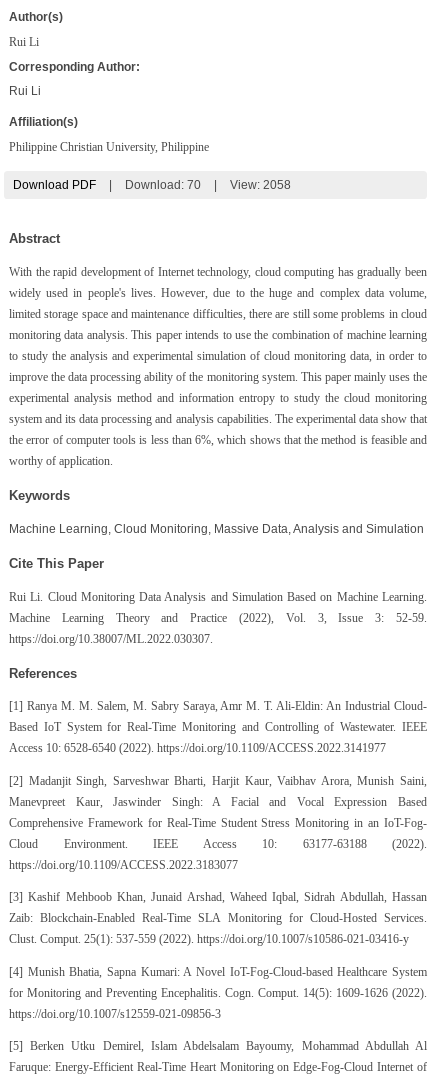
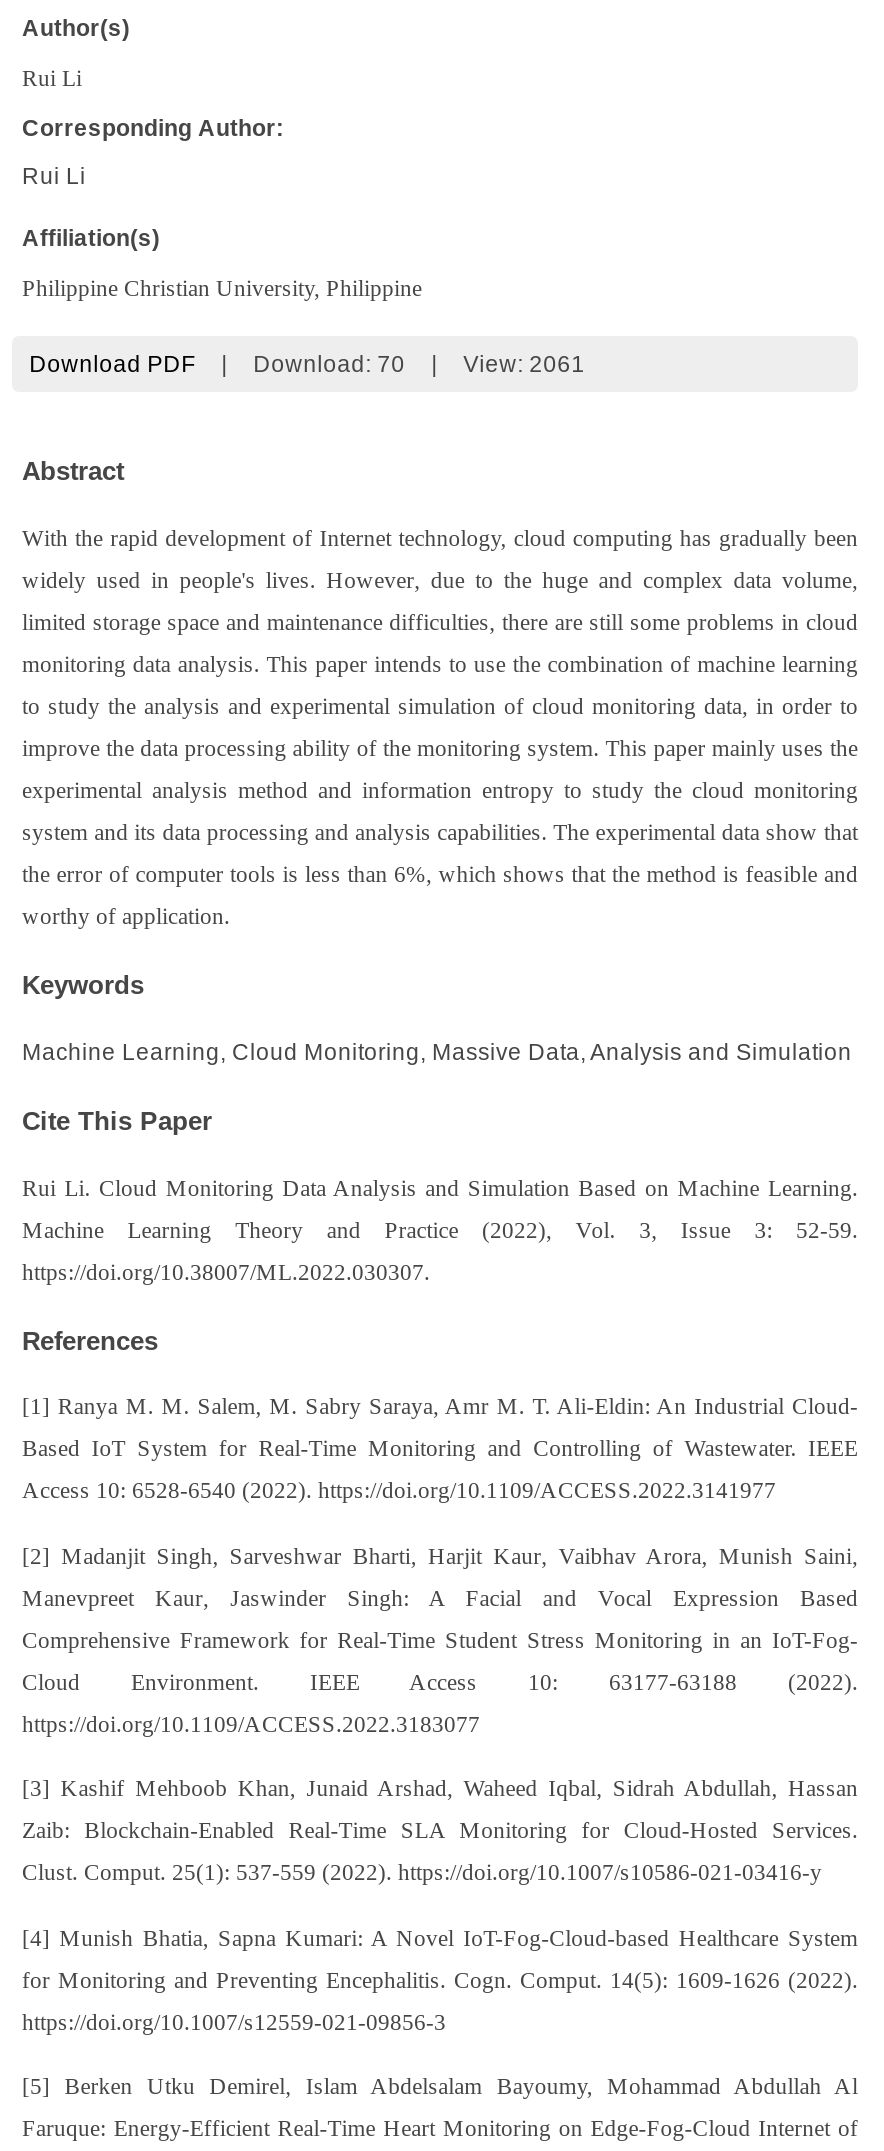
[230,178,291,190] View: 2058 -> [463,351,585,375] View: 2061

